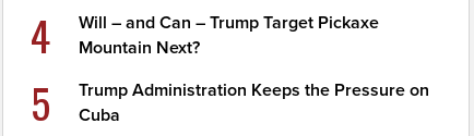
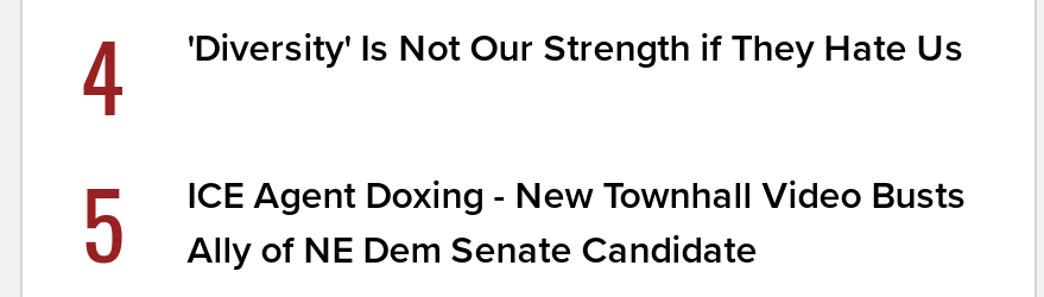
[79,12,379,59] Will – and Can – Trump Target Pickaxe | Mountain Next? -> [187,26,964,73] 'Diversity' Is Not Our Strength if They Hate Us
[79,79,429,126] Trump Administration Keeps the Pressure on | Cuba -> [187,173,966,275] ICE Agent Doxing - New Townhall Video Busts | Ally of NE Dem Senate Candidate

